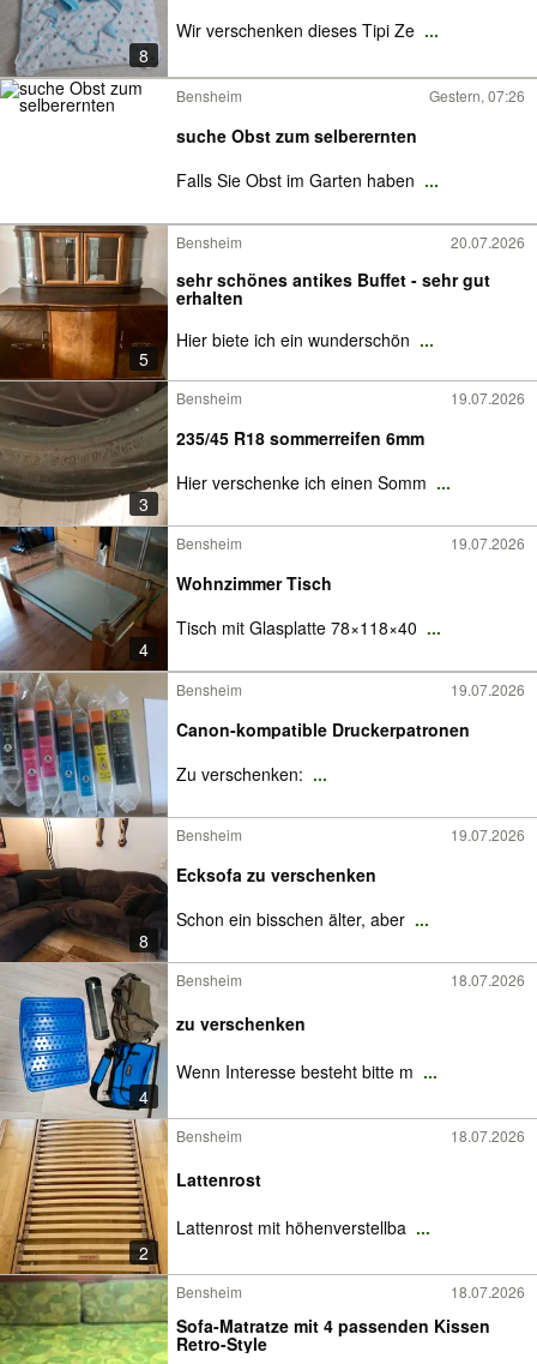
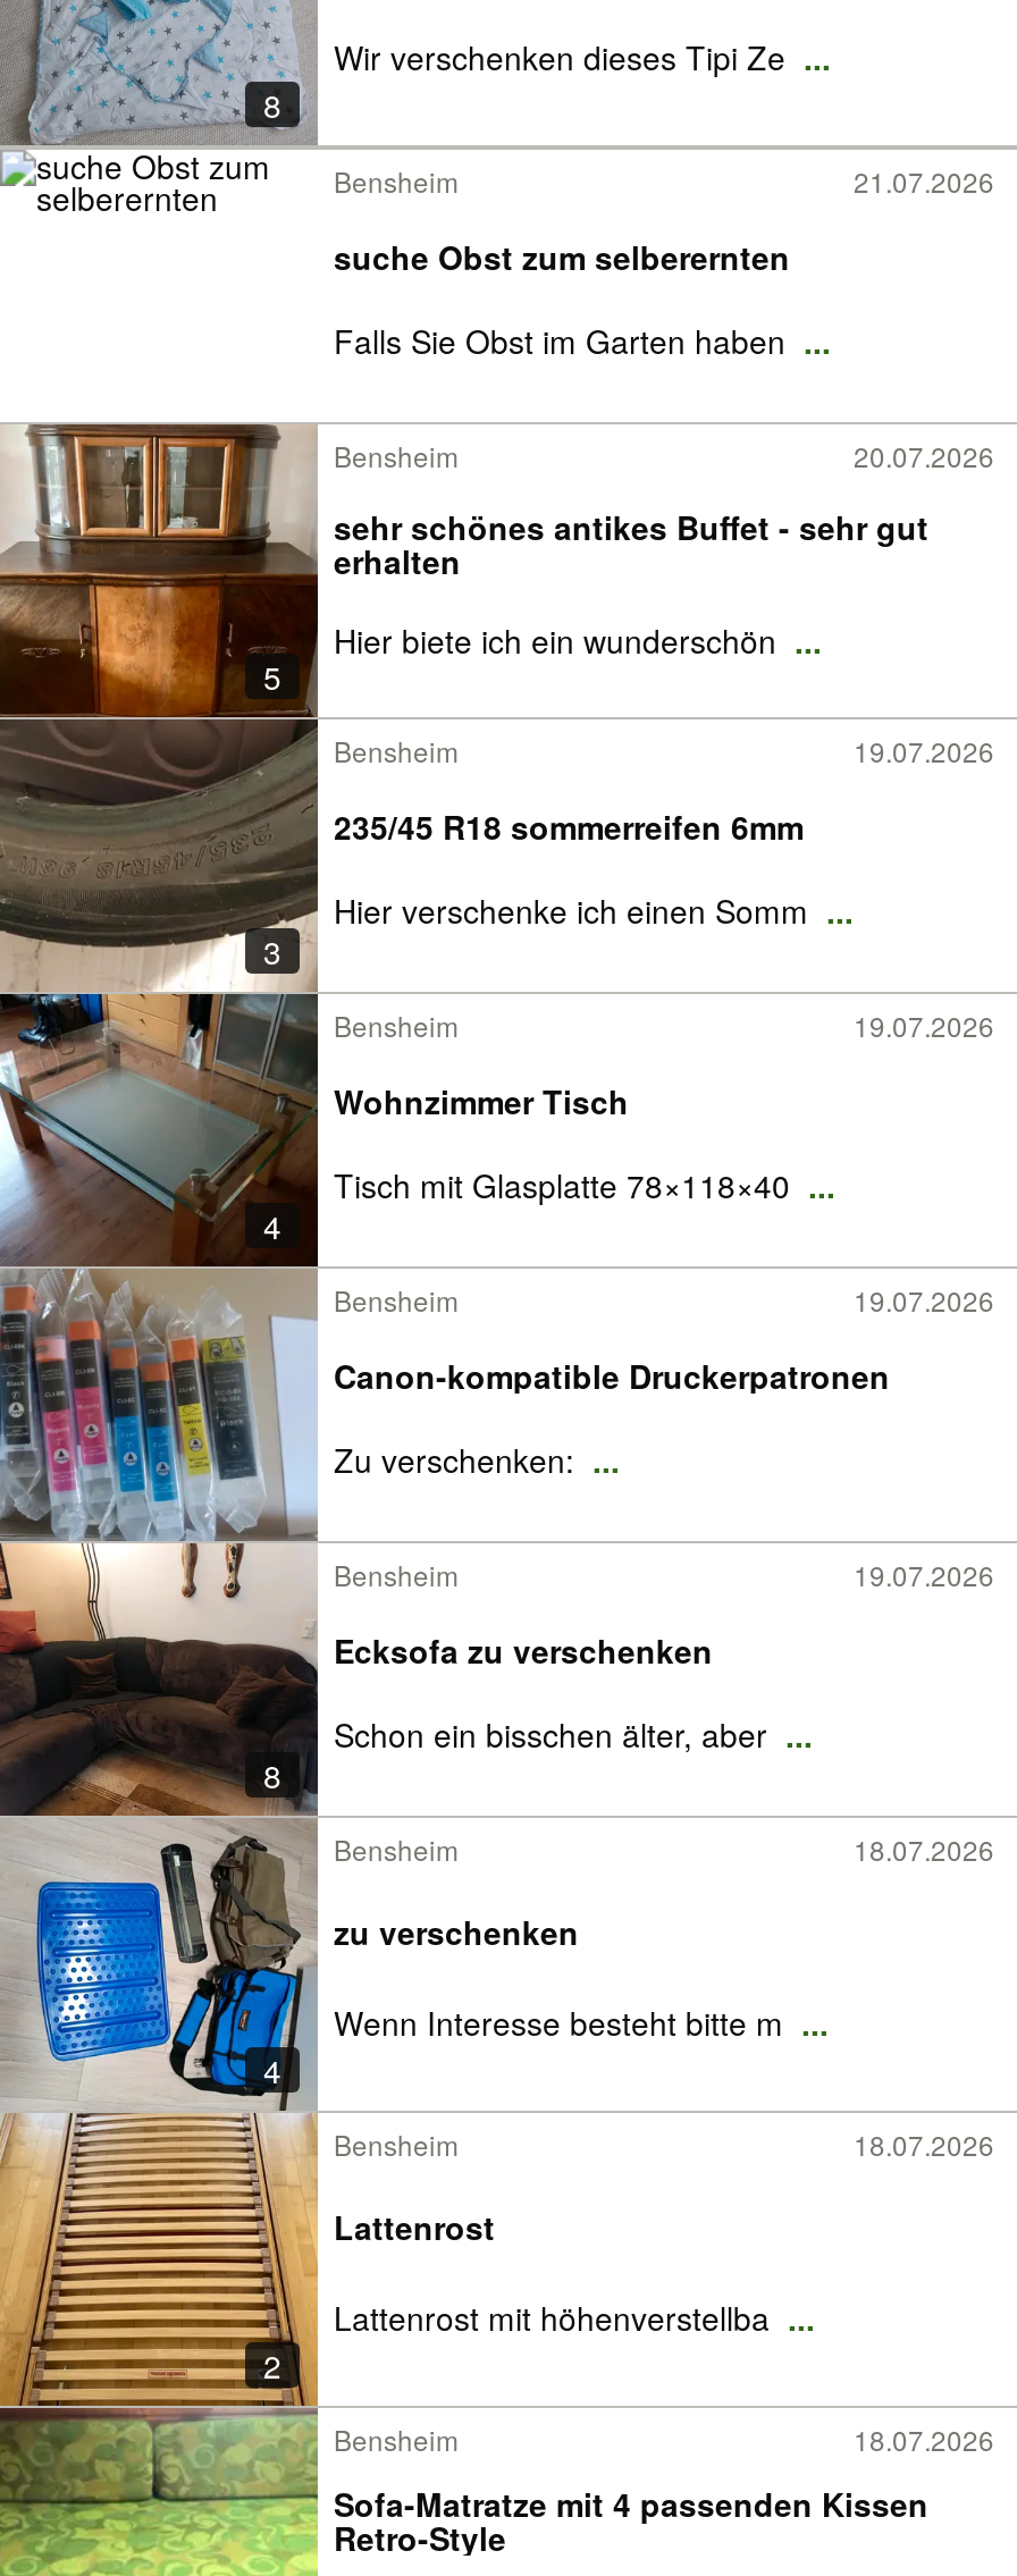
[429,85,525,106] Gestern, 07:26 -> [854,161,994,200] 21.07.2026

